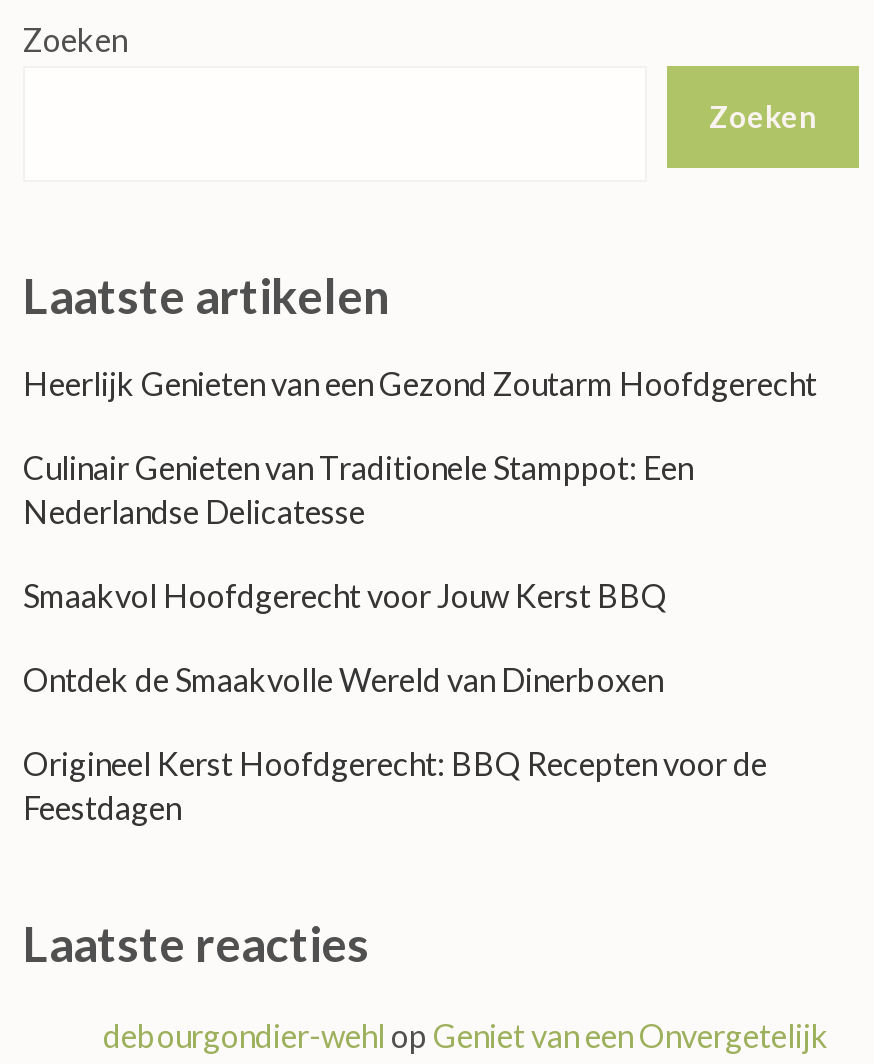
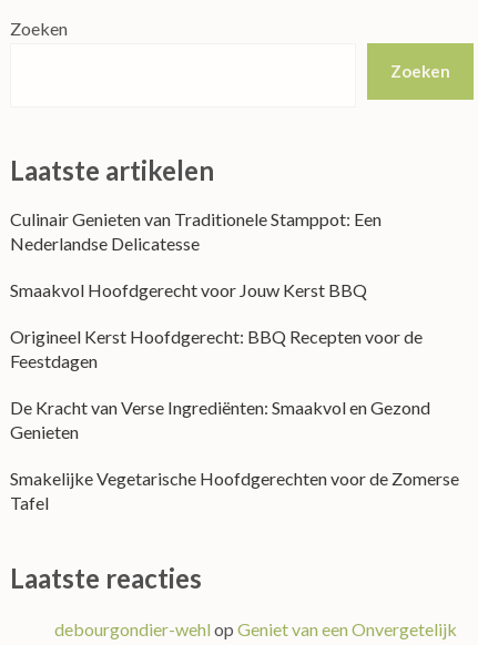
[23,364,817,402] Heerlijk Genieten van een Gezond Zoutarm Hoofdgerecht -> none
moved [23,448,693,614] -> [10,208,382,300]: Culinair Genieten van Traditionele Stamppot: Een | Nederlandse Delicatesse | Smaakvol Hoofdgerecht voor Jouw Kerst BBQ
[23,660,663,698] Ontdek de Smaakvolle Wereld van Dinerboxen -> none
moved [23,744,767,826] -> [10,326,423,371]: Origineel Kerst Hoofdgerecht: BBQ Recepten voor de | Feestdagen
none -> [10,397,459,513] De Kracht van Verse Ingrediënten: Smaakvol en Gezond | Genieten | Smakelijke Vegetarische Hoofdgerechten voor de Zomerse | Tafel

